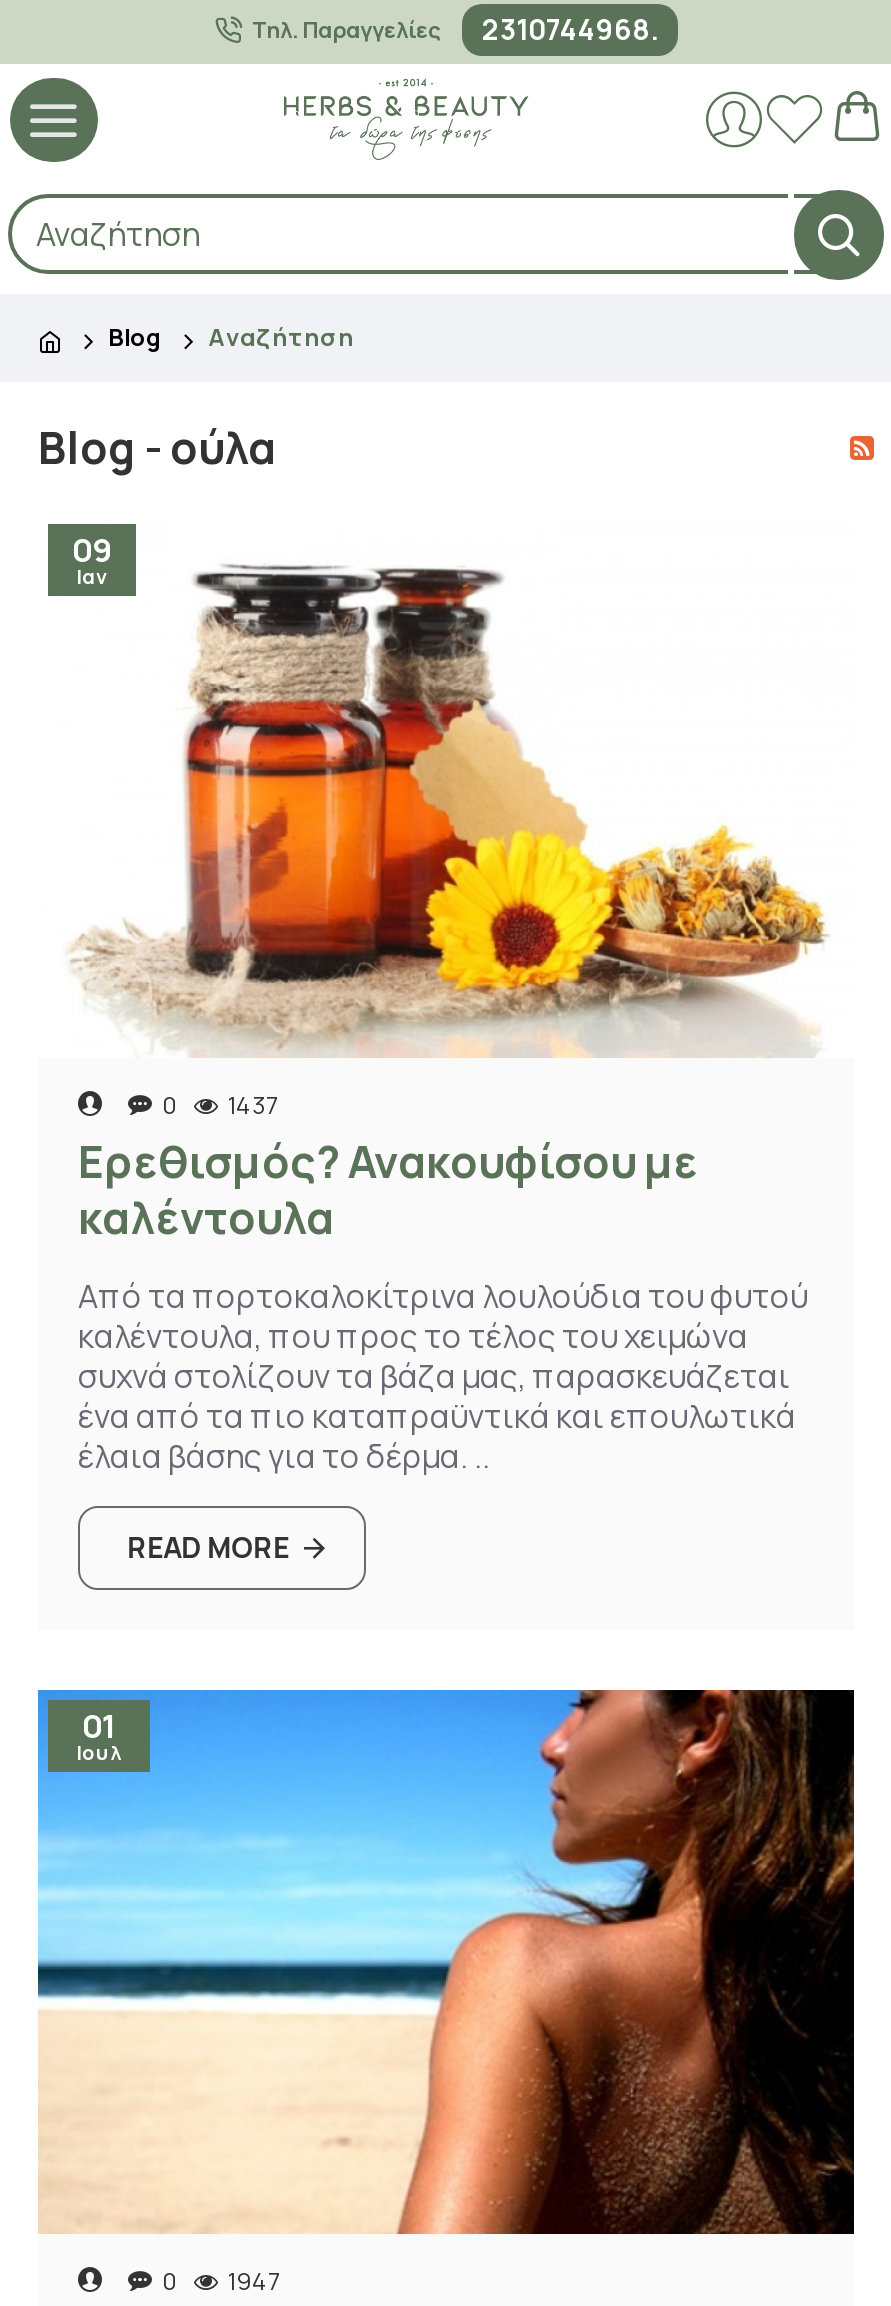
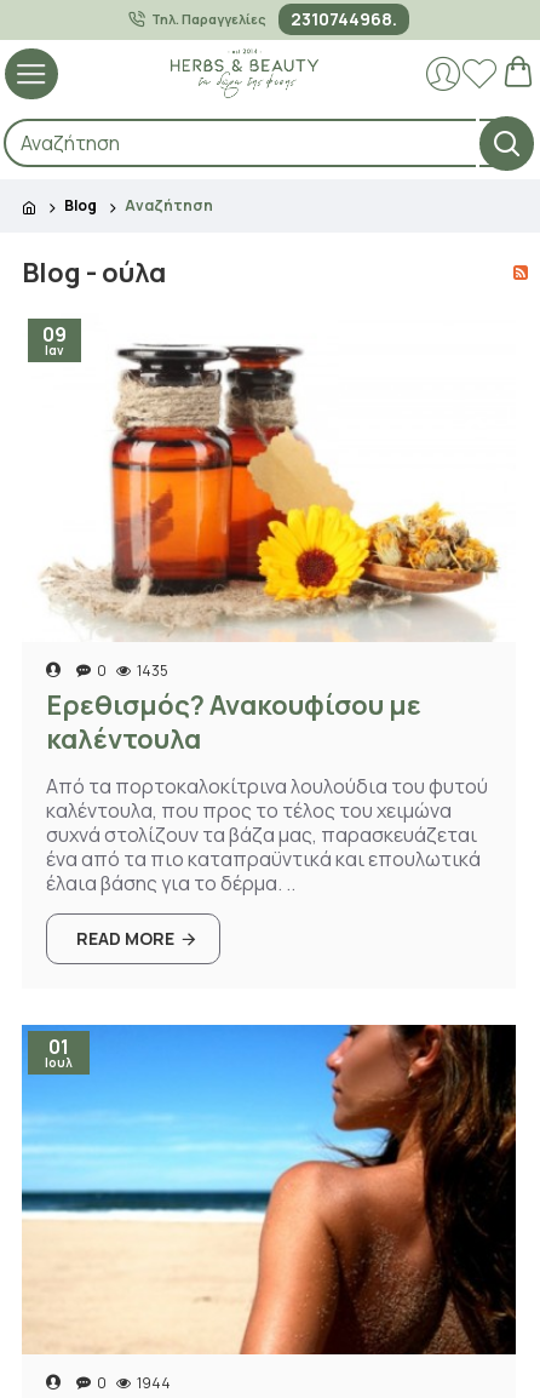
[162,1088,278,1122] 0 1437 -> [97,660,168,681] 0 1435
[162,2264,280,2298] 0 1947 -> [97,1373,171,1393] 0 1944

